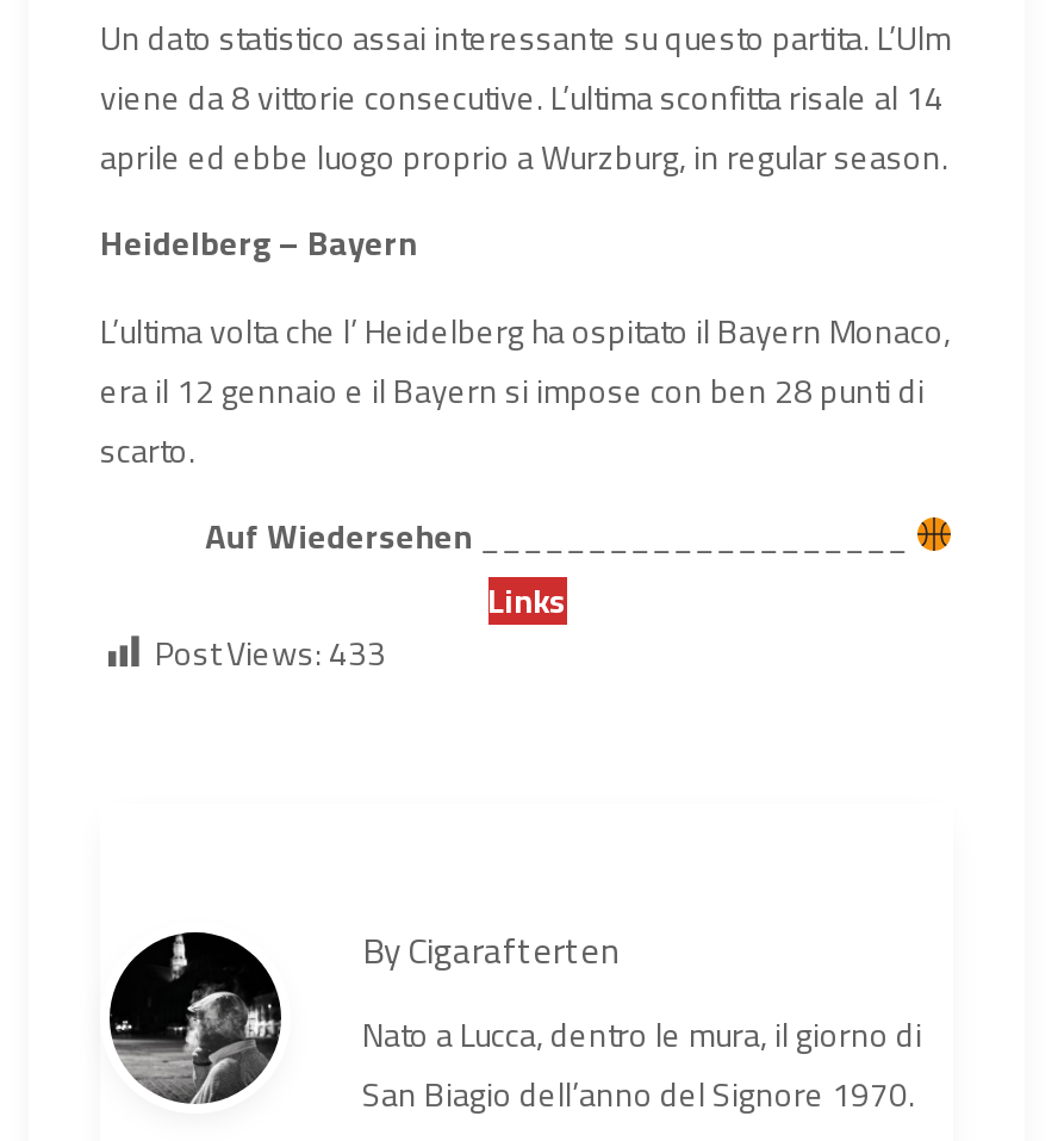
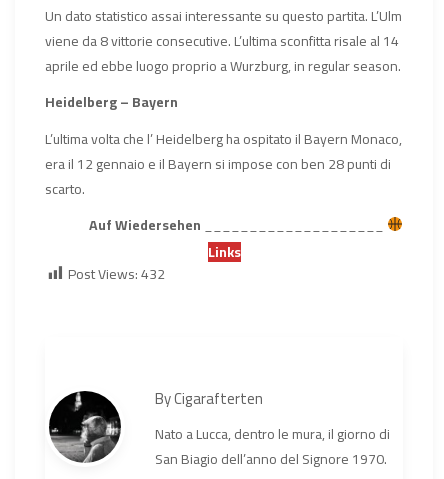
[155,622,386,684] Post Views: 433 -> [68,261,165,287] Post Views: 432

